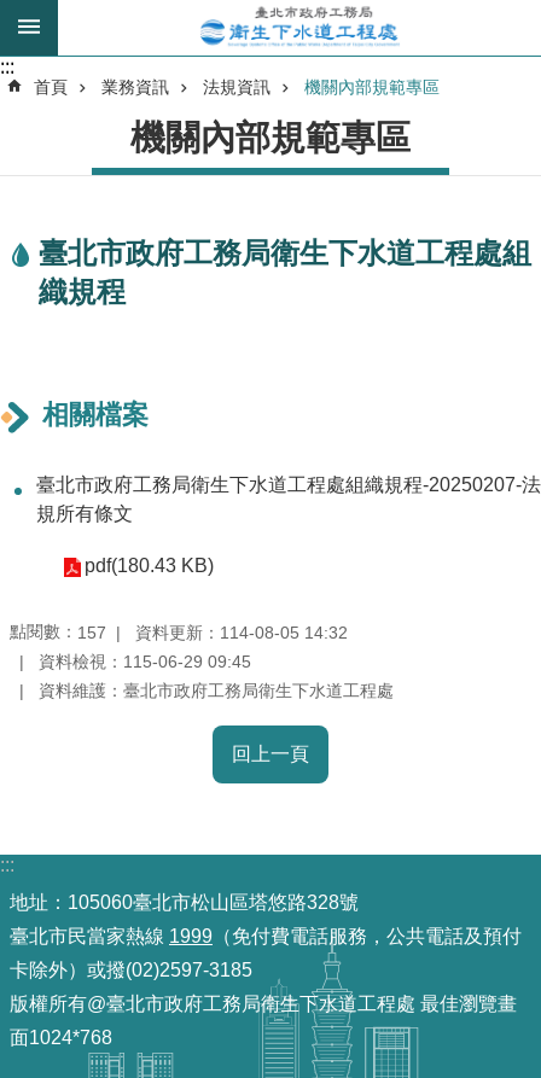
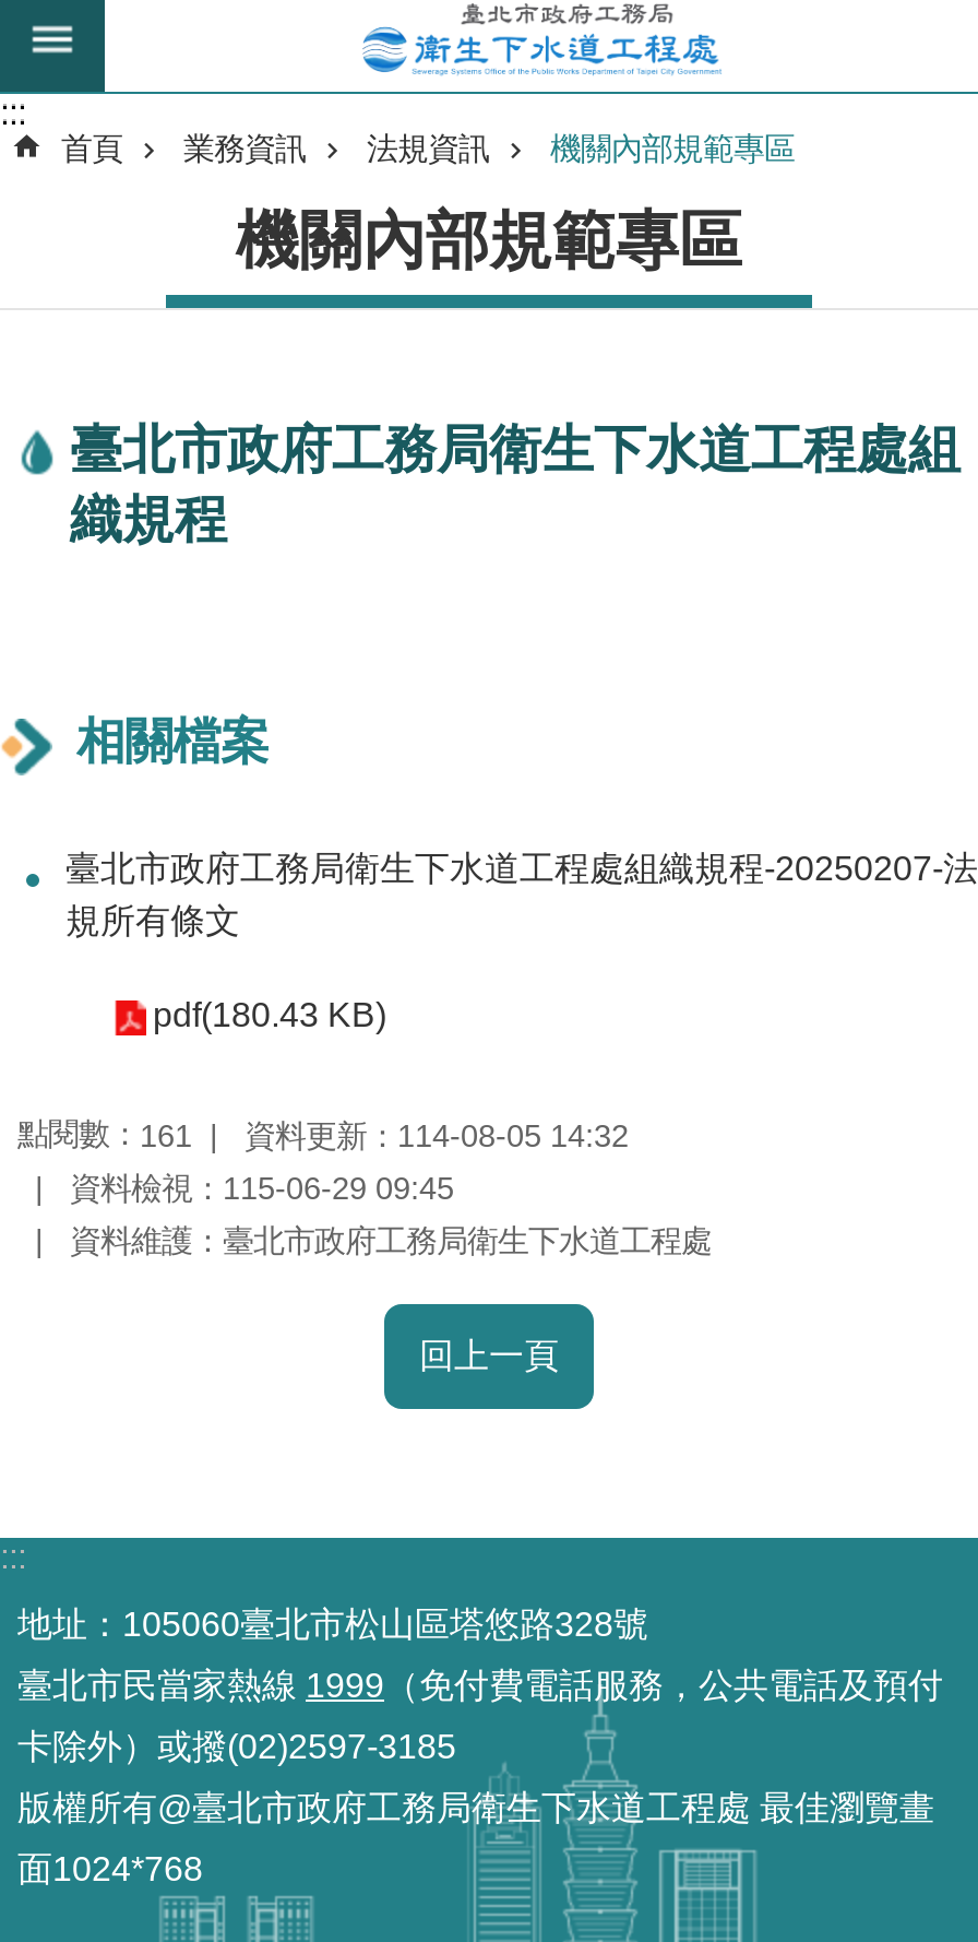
[10,622,348,642] 點閱數：157 資料更新：114-08-05 14:32 -> [17,1117,629,1153] 點閱數：161 資料更新：114-08-05 14:32

